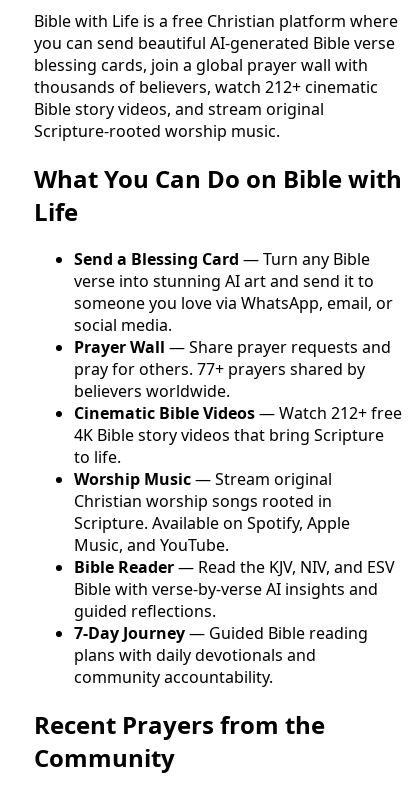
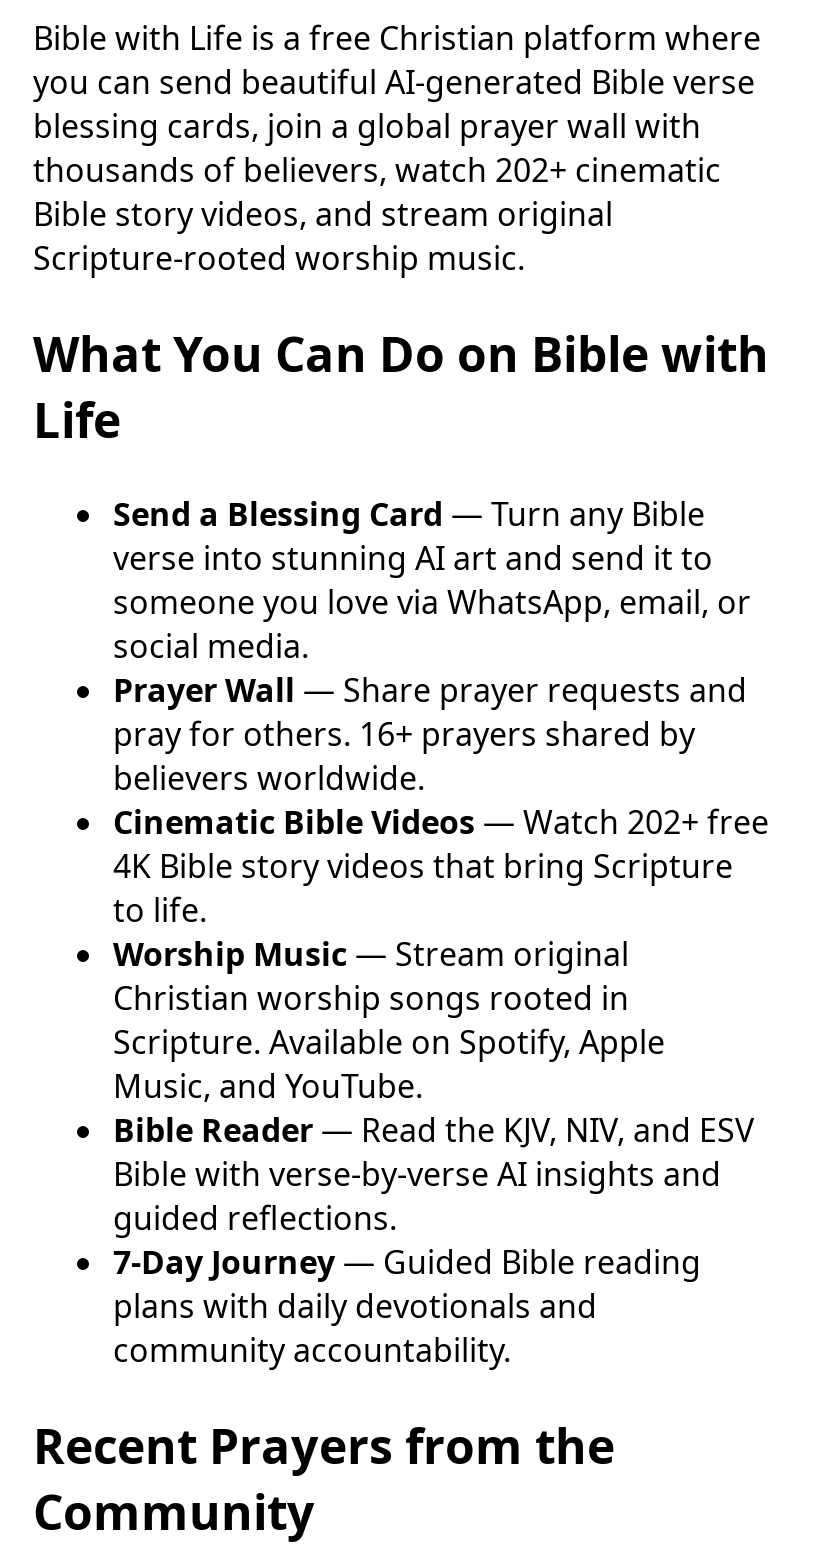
[34,76,378,98] thousands of believers, watch 212+ cinematic -> [33,148,721,192] thousands of believers, watch 202+ cinematic
[74,358,365,380] pray for others. 77+ prayers shared by -> [113,711,695,755] pray for others. 16+ prayers shared by
[74,402,402,424] Cinematic Bible Videos — Watch 212+ free -> [113,799,769,843] Cinematic Bible Videos — Watch 202+ free

